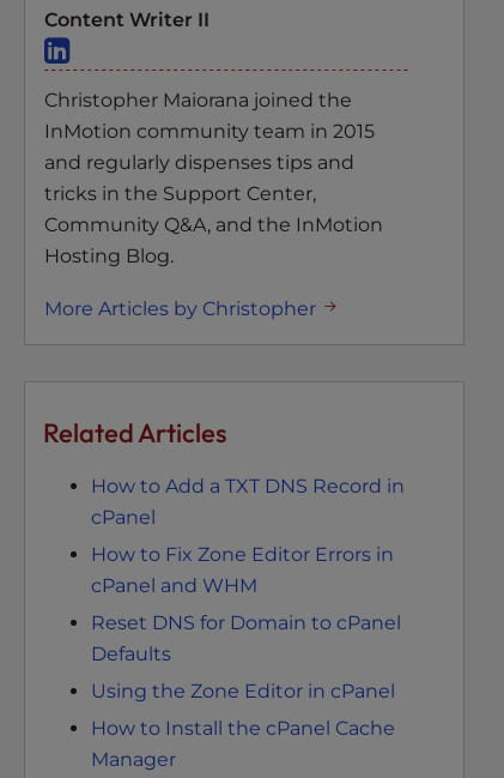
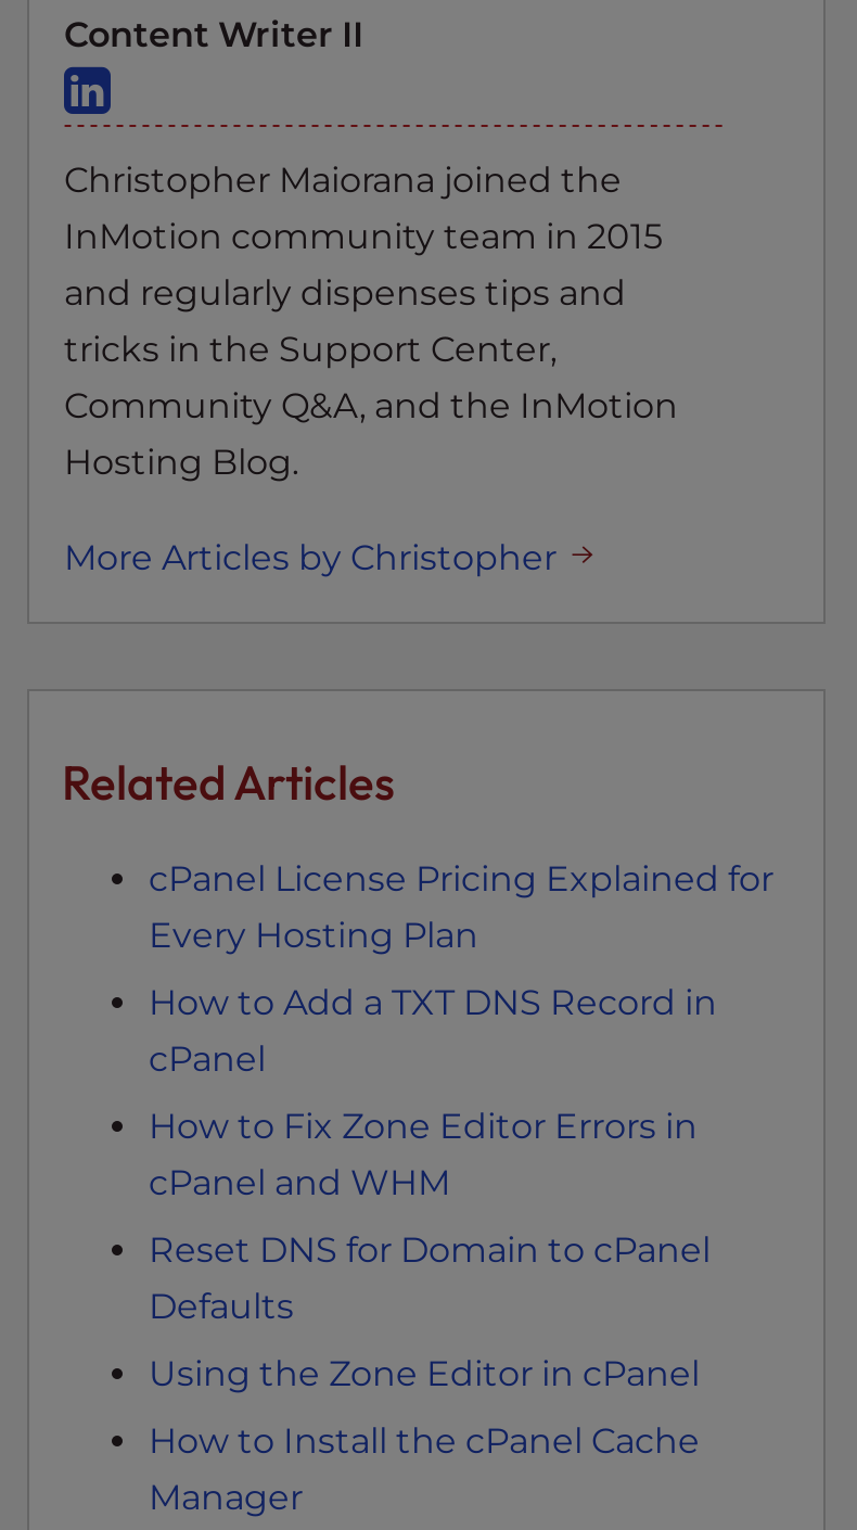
none -> [149,858,773,956] cPanel License Pricing Explained for | Every Hosting Plan

